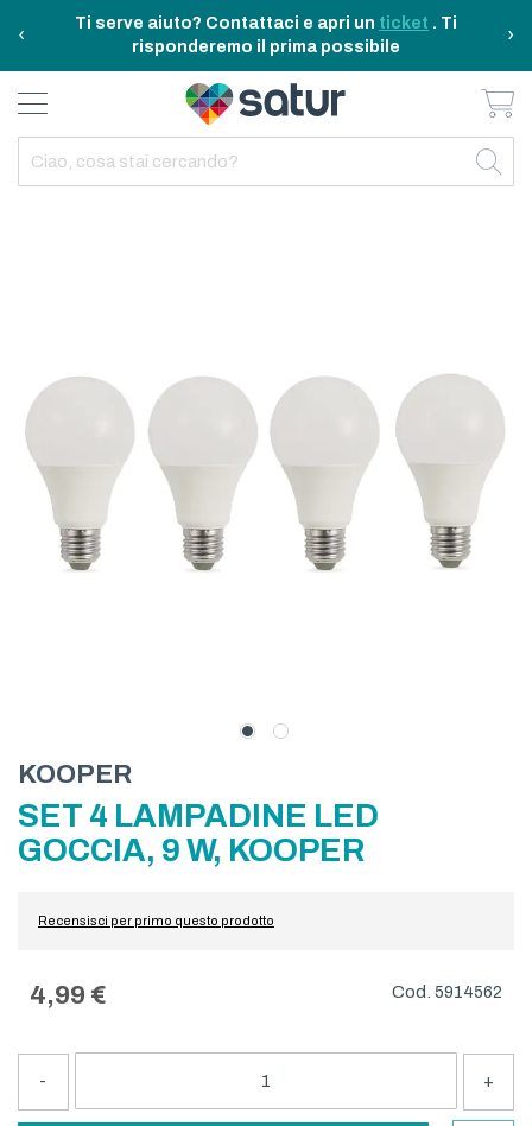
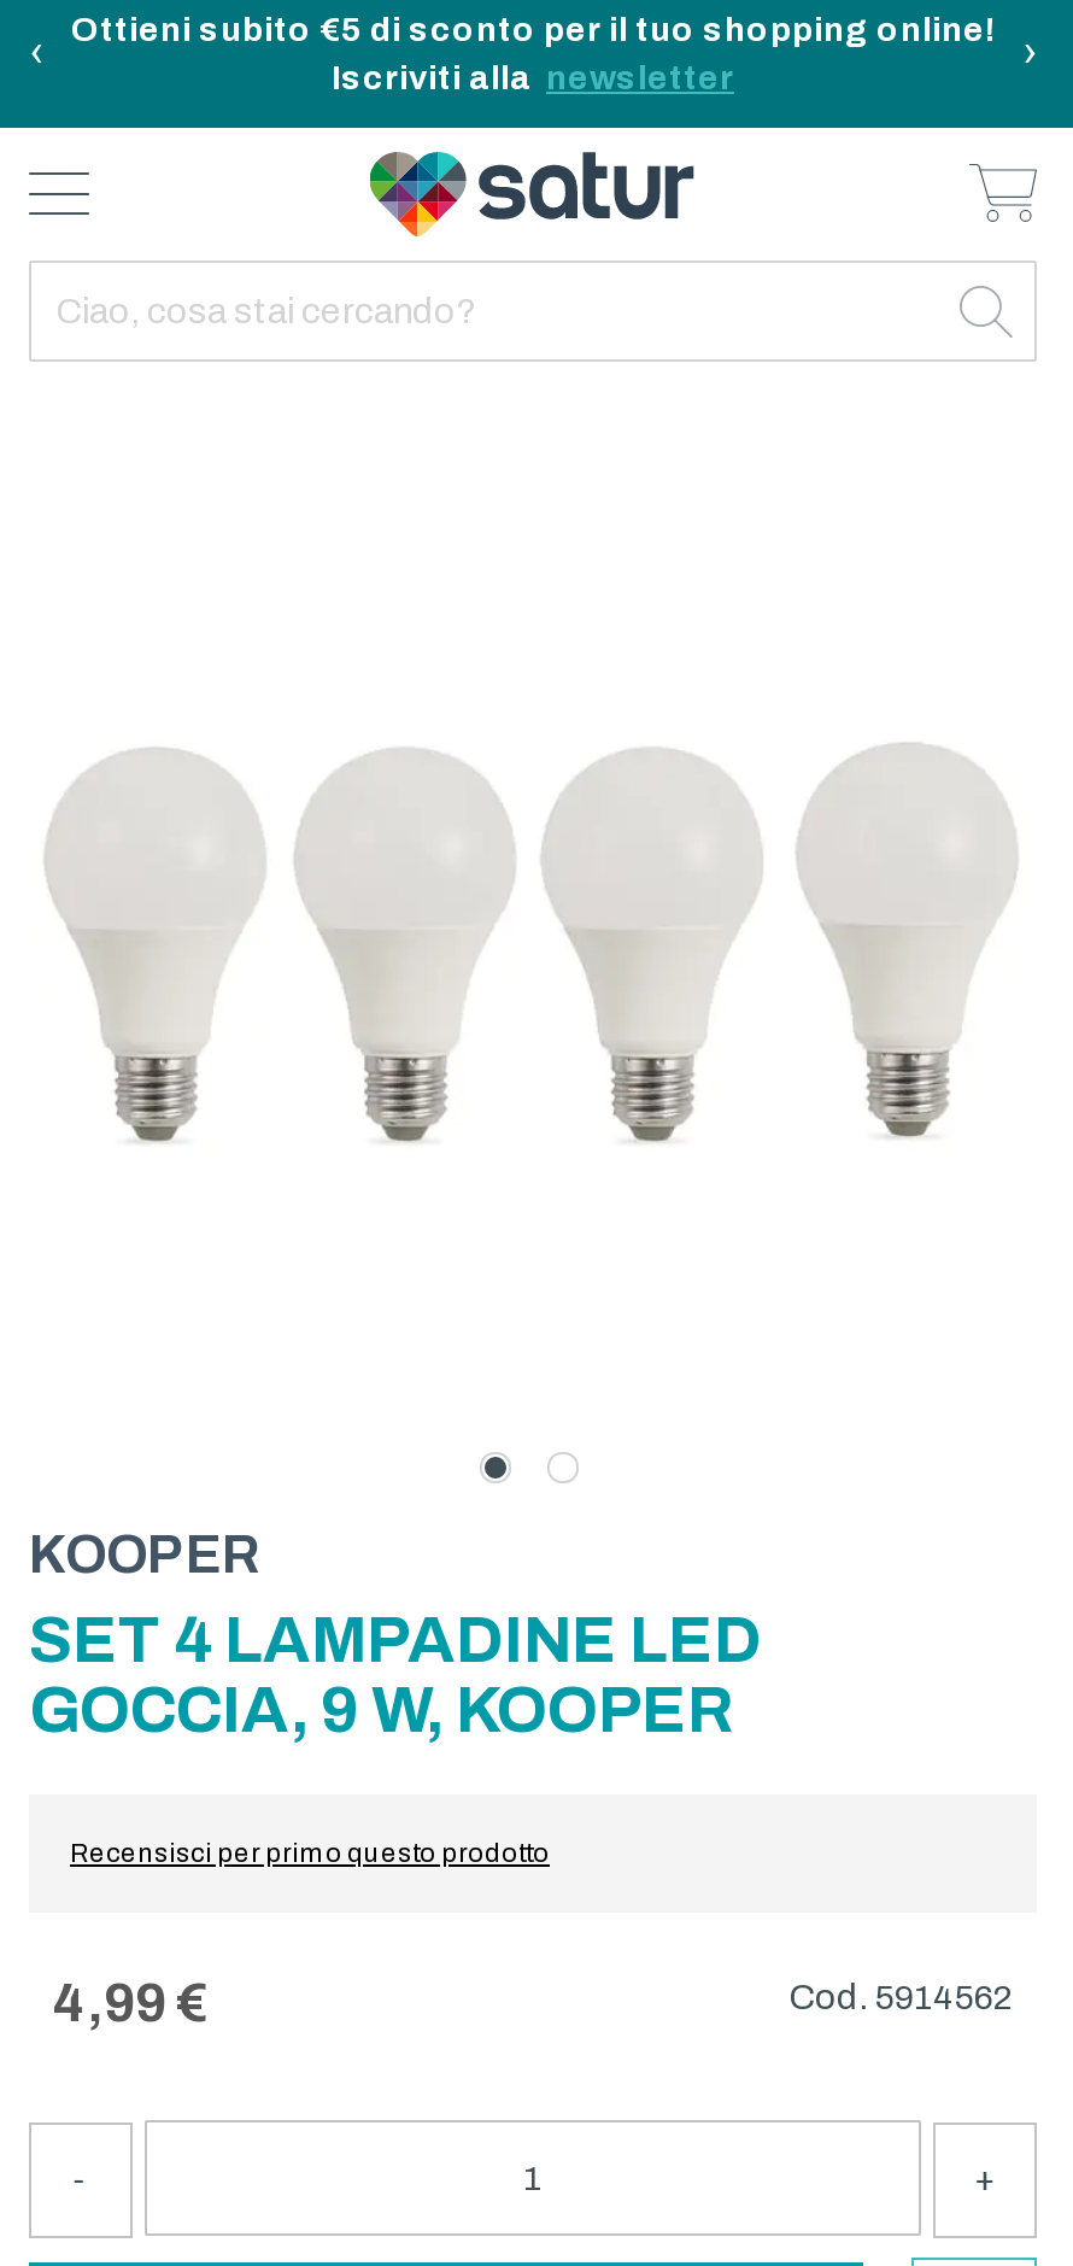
[75,14,457,56] Ti serve aiuto? Contattaci e apri un ticket. Ti | risponderemo il prima possibile -> [71,12,995,96] Ottieni subito €5 di sconto per il tuo shopping online! | Iscriviti alla newsletter

